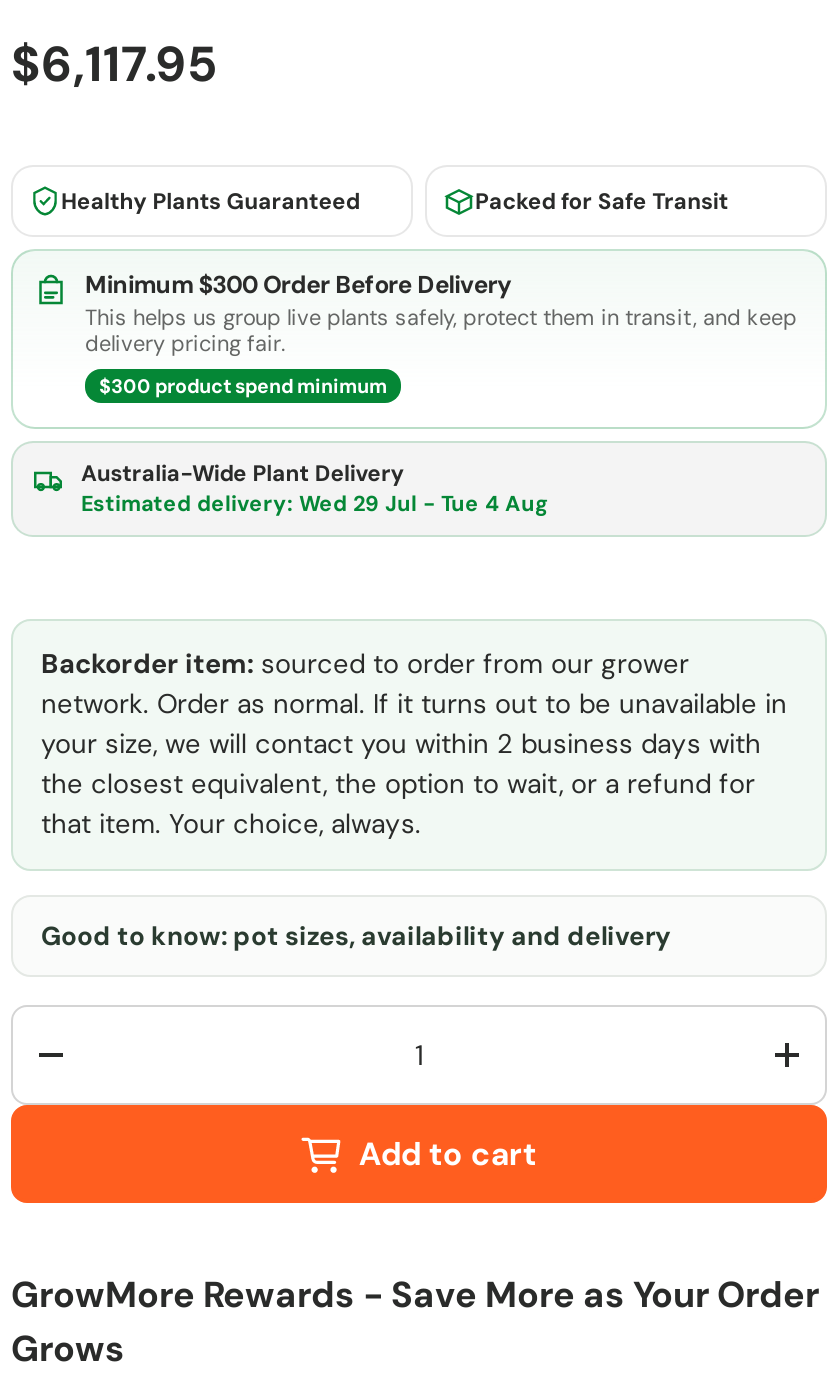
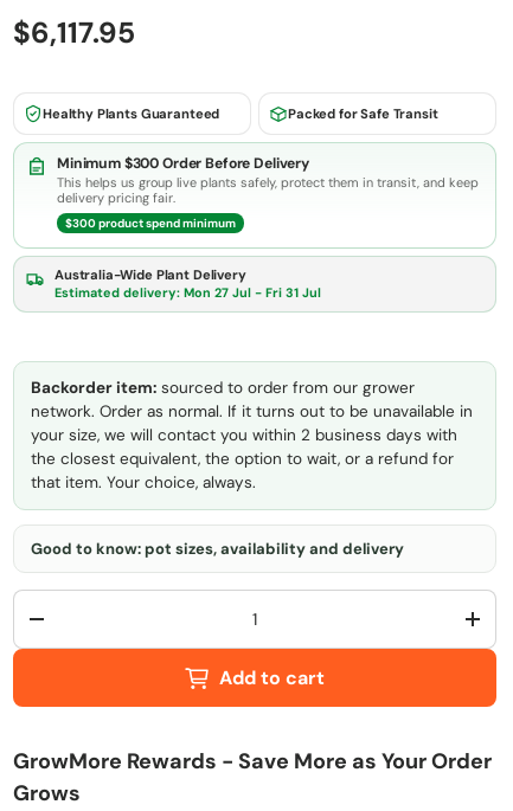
[81,489,547,517] Estimated delivery: Wed 29 Jul - Tue 4 Aug -> [54,284,321,301] Estimated delivery: Mon 27 Jul - Fri 31 Jul

